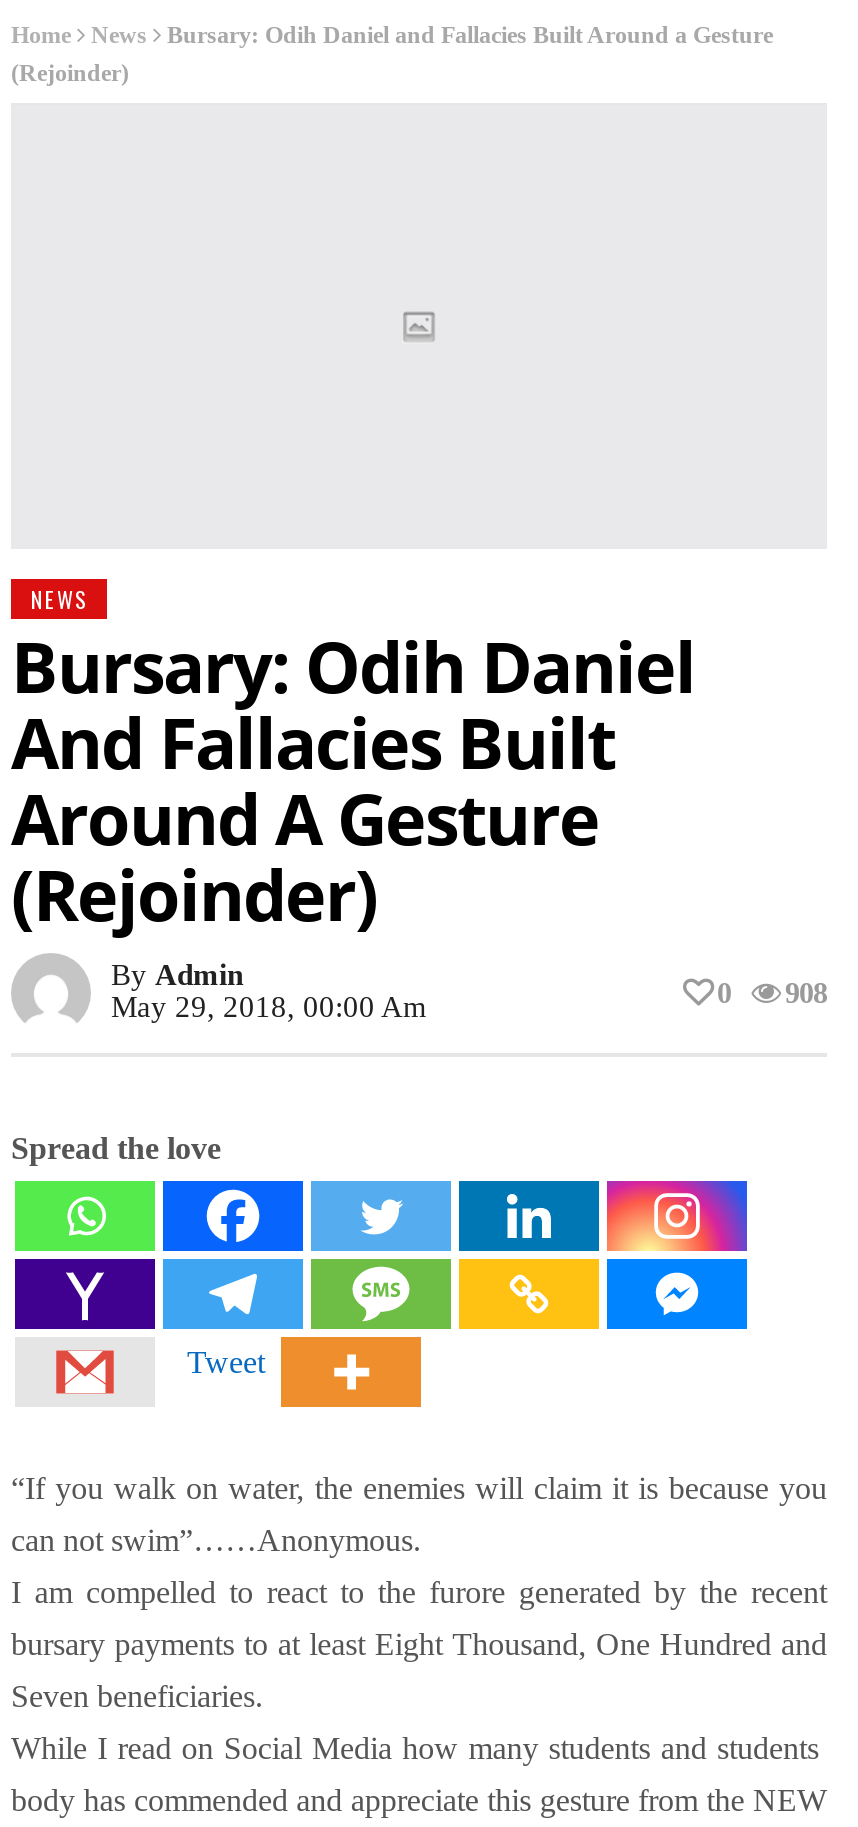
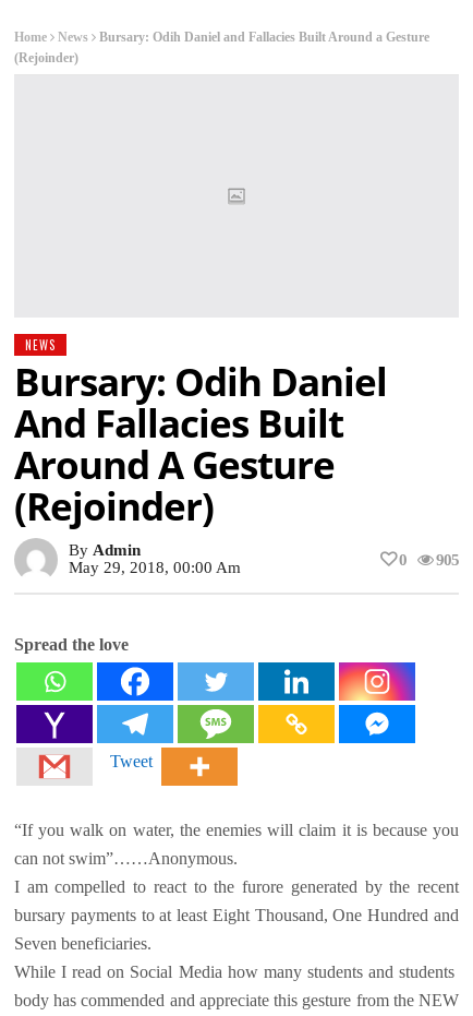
[717,977,827,1009] 0 908 -> [399,551,459,569] 0 905

